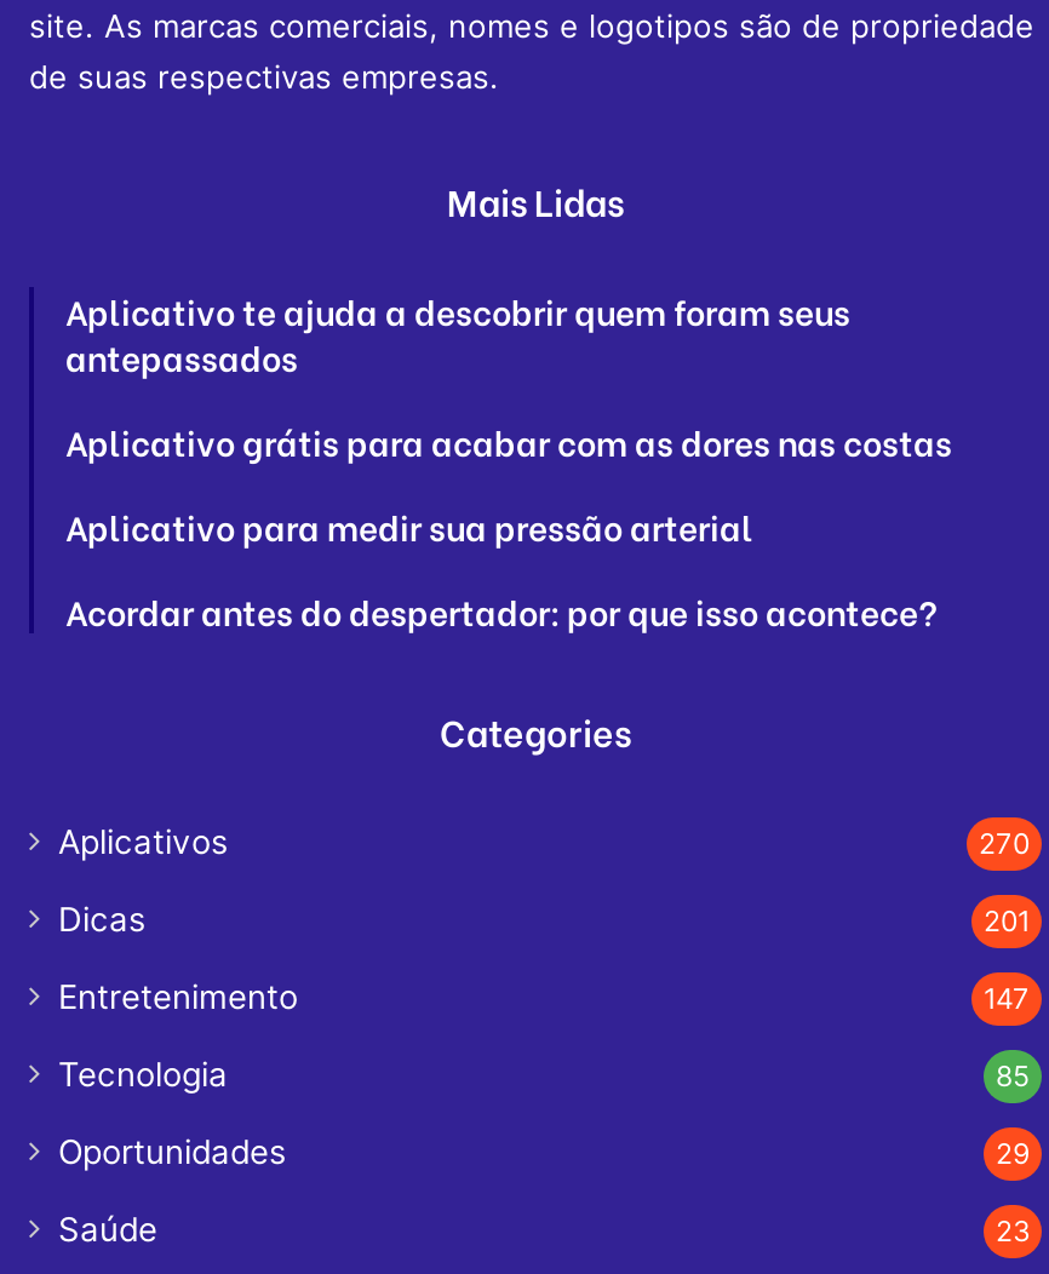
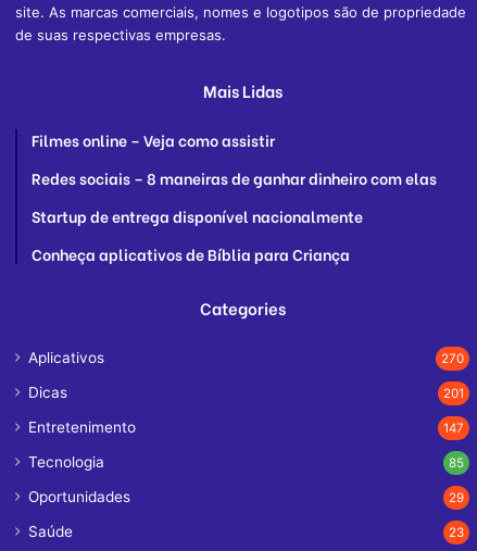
[65,286,850,383] Aplicativo te ajuda a descobrir quem foram seus | antepassados -> [32,128,275,151] Filmes online – Veja como assistir
[65,417,952,467] Aplicativo grátis para acabar com as dores nas costas -> [32,166,437,189] Redes sociais – 8 maneiras de ganhar dinheiro com elas
[65,501,753,552] Aplicativo para medir sua pressão arterial -> [32,204,363,227] Startup de entrega disponível nacionalmente
[65,586,938,637] Acordar antes do despertador: por que isso acontece? -> [32,242,350,265] Conheça aplicativos de Bíblia para Criança

